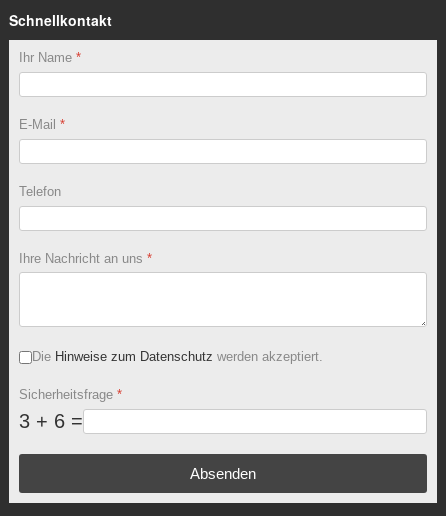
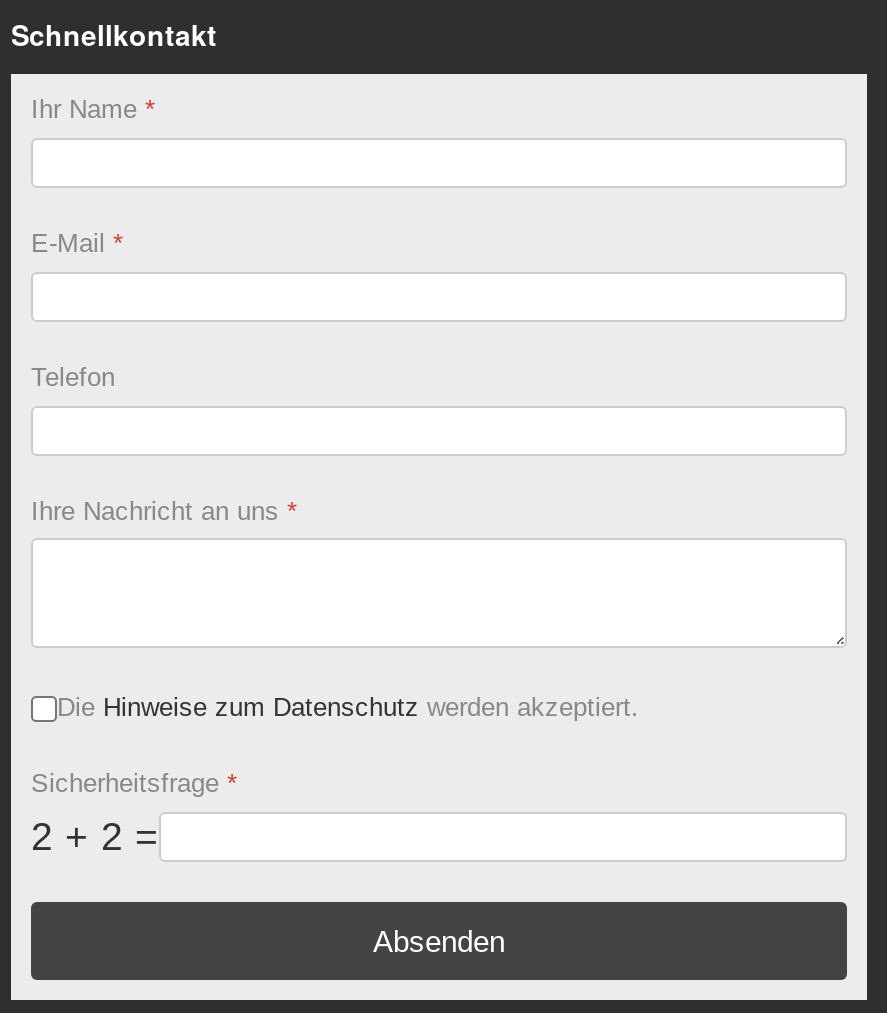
[19,410,83,432] 3 + 6 = -> [31,814,159,858] 2 + 2 =

